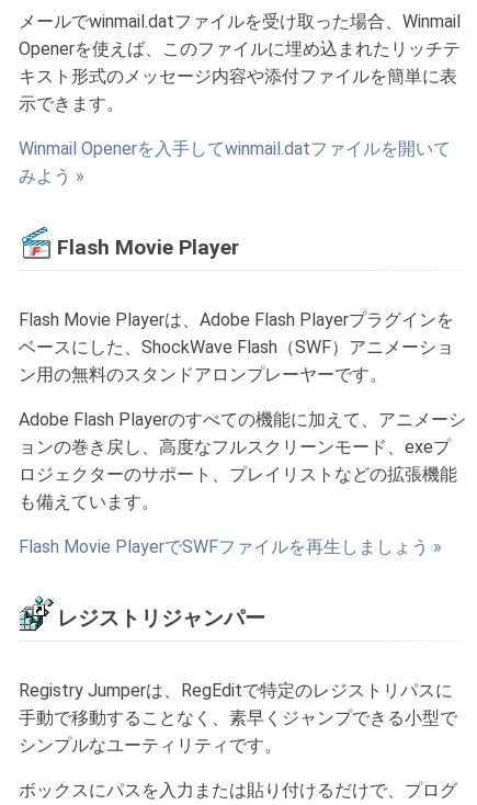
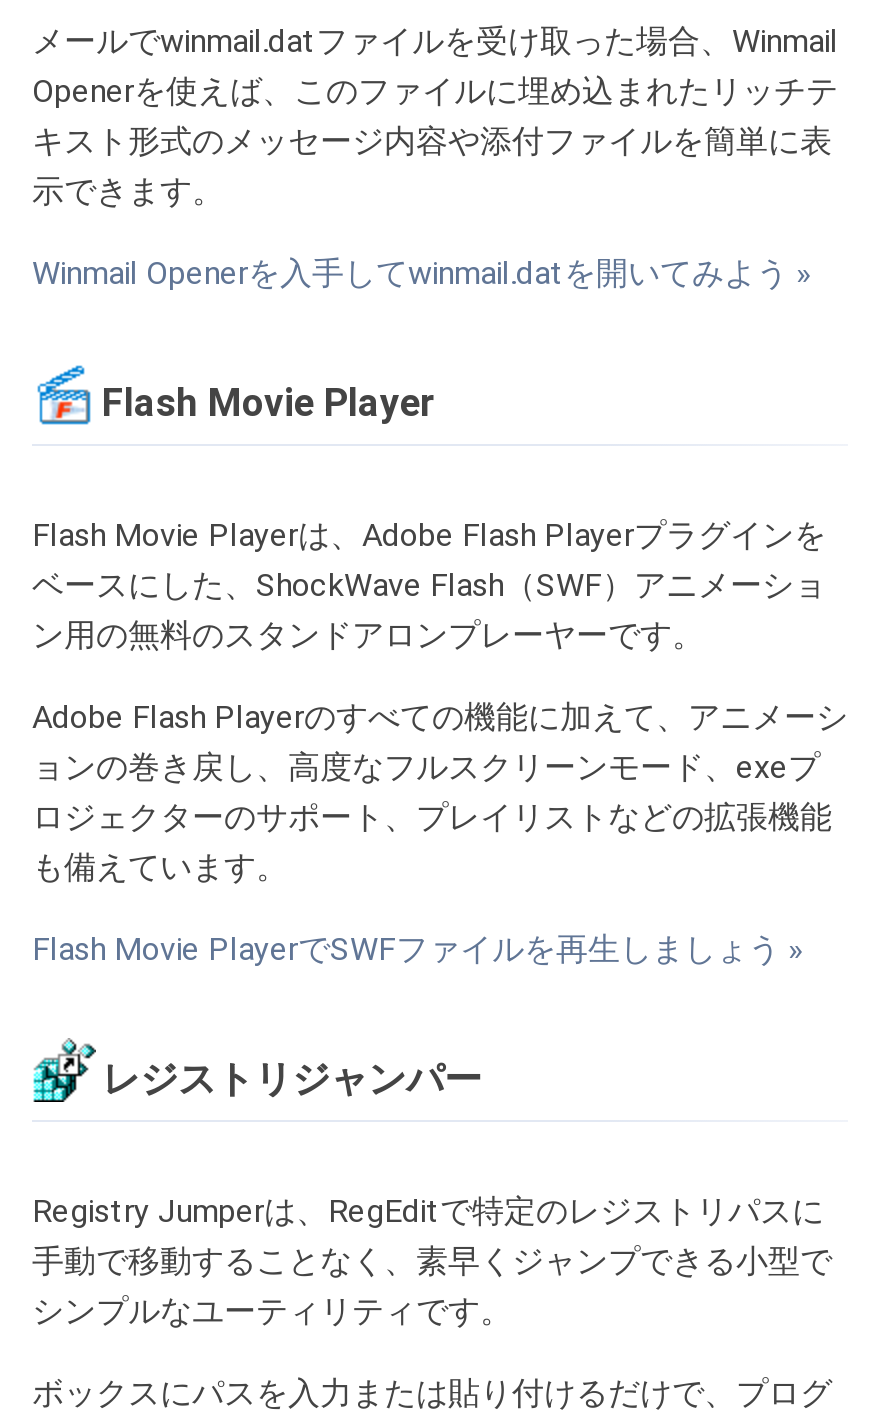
[19,138,451,186] Winmail Openerを入手してwinmail.datファイルを開いて | みよう » -> [32,254,812,292] Winmail Openerを入手してwinmail.datを開いてみよう »

